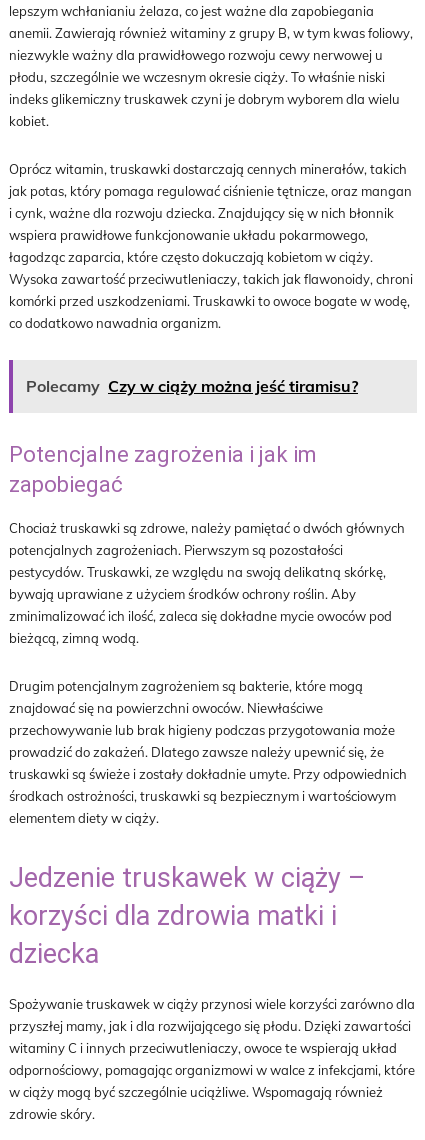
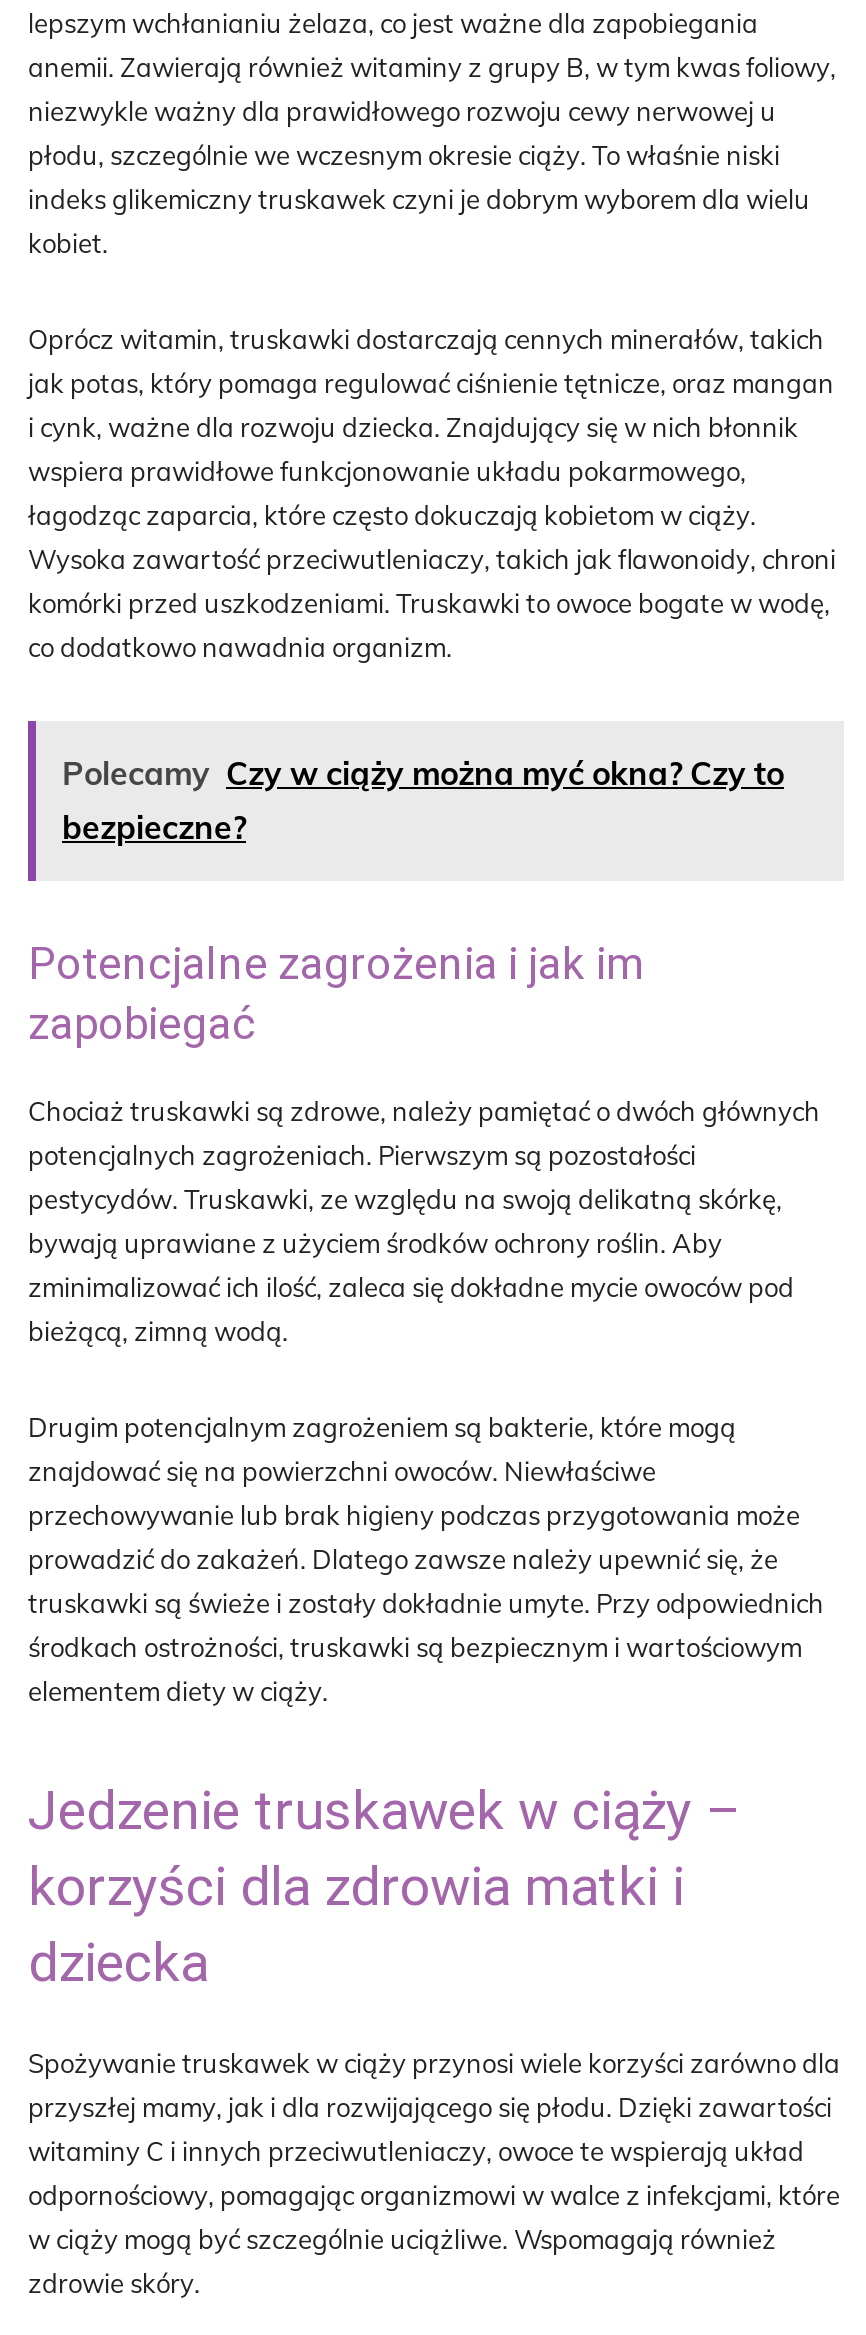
[26,376,358,396] Polecamy Czy w ciąży można jeść tiramisu? -> [62,753,784,847] Polecamy Czy w ciąży można myć okna? Czy to | bezpieczne?

